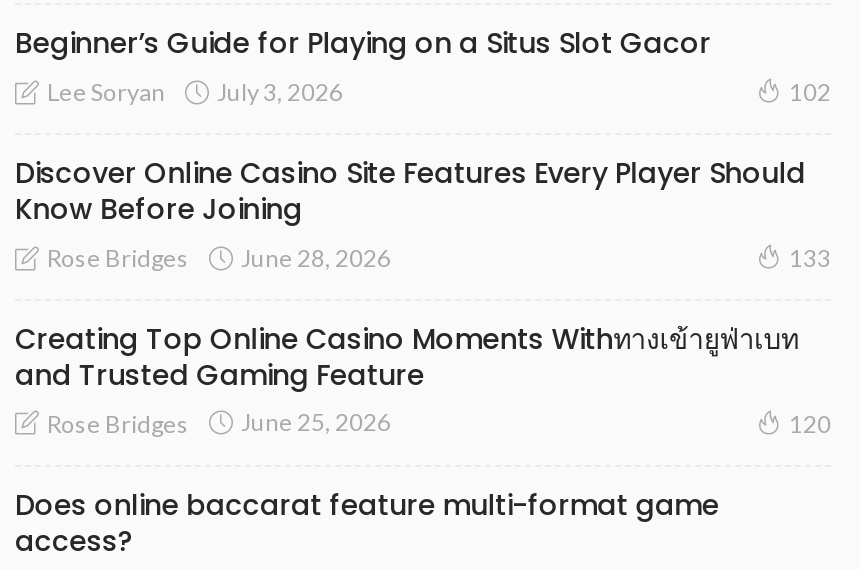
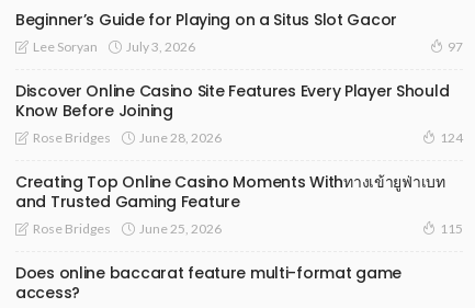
[789,77,831,107] 102 -> [448,38,463,55] 97
[789,243,831,273] 133 -> [440,129,463,146] 124
[789,409,831,439] 120 -> [440,220,463,237] 115

